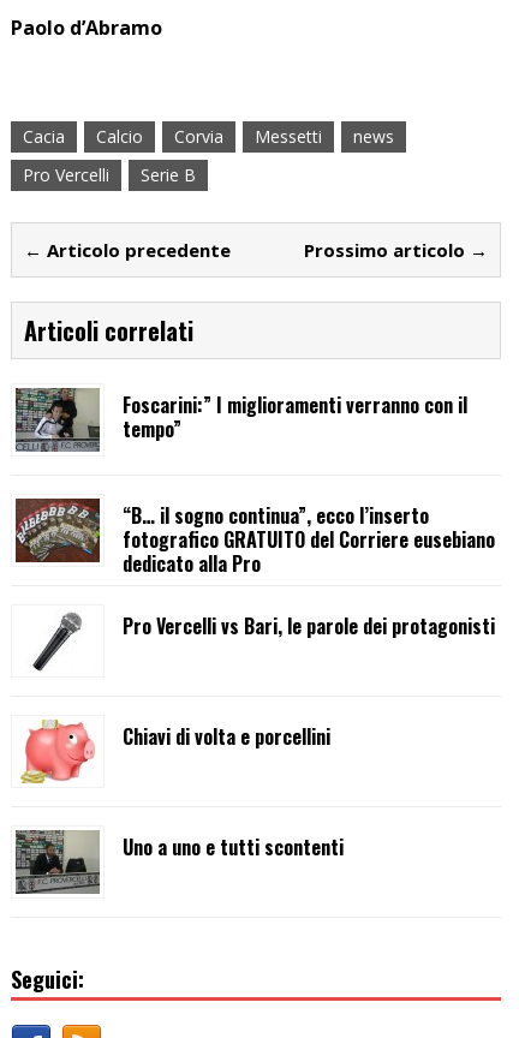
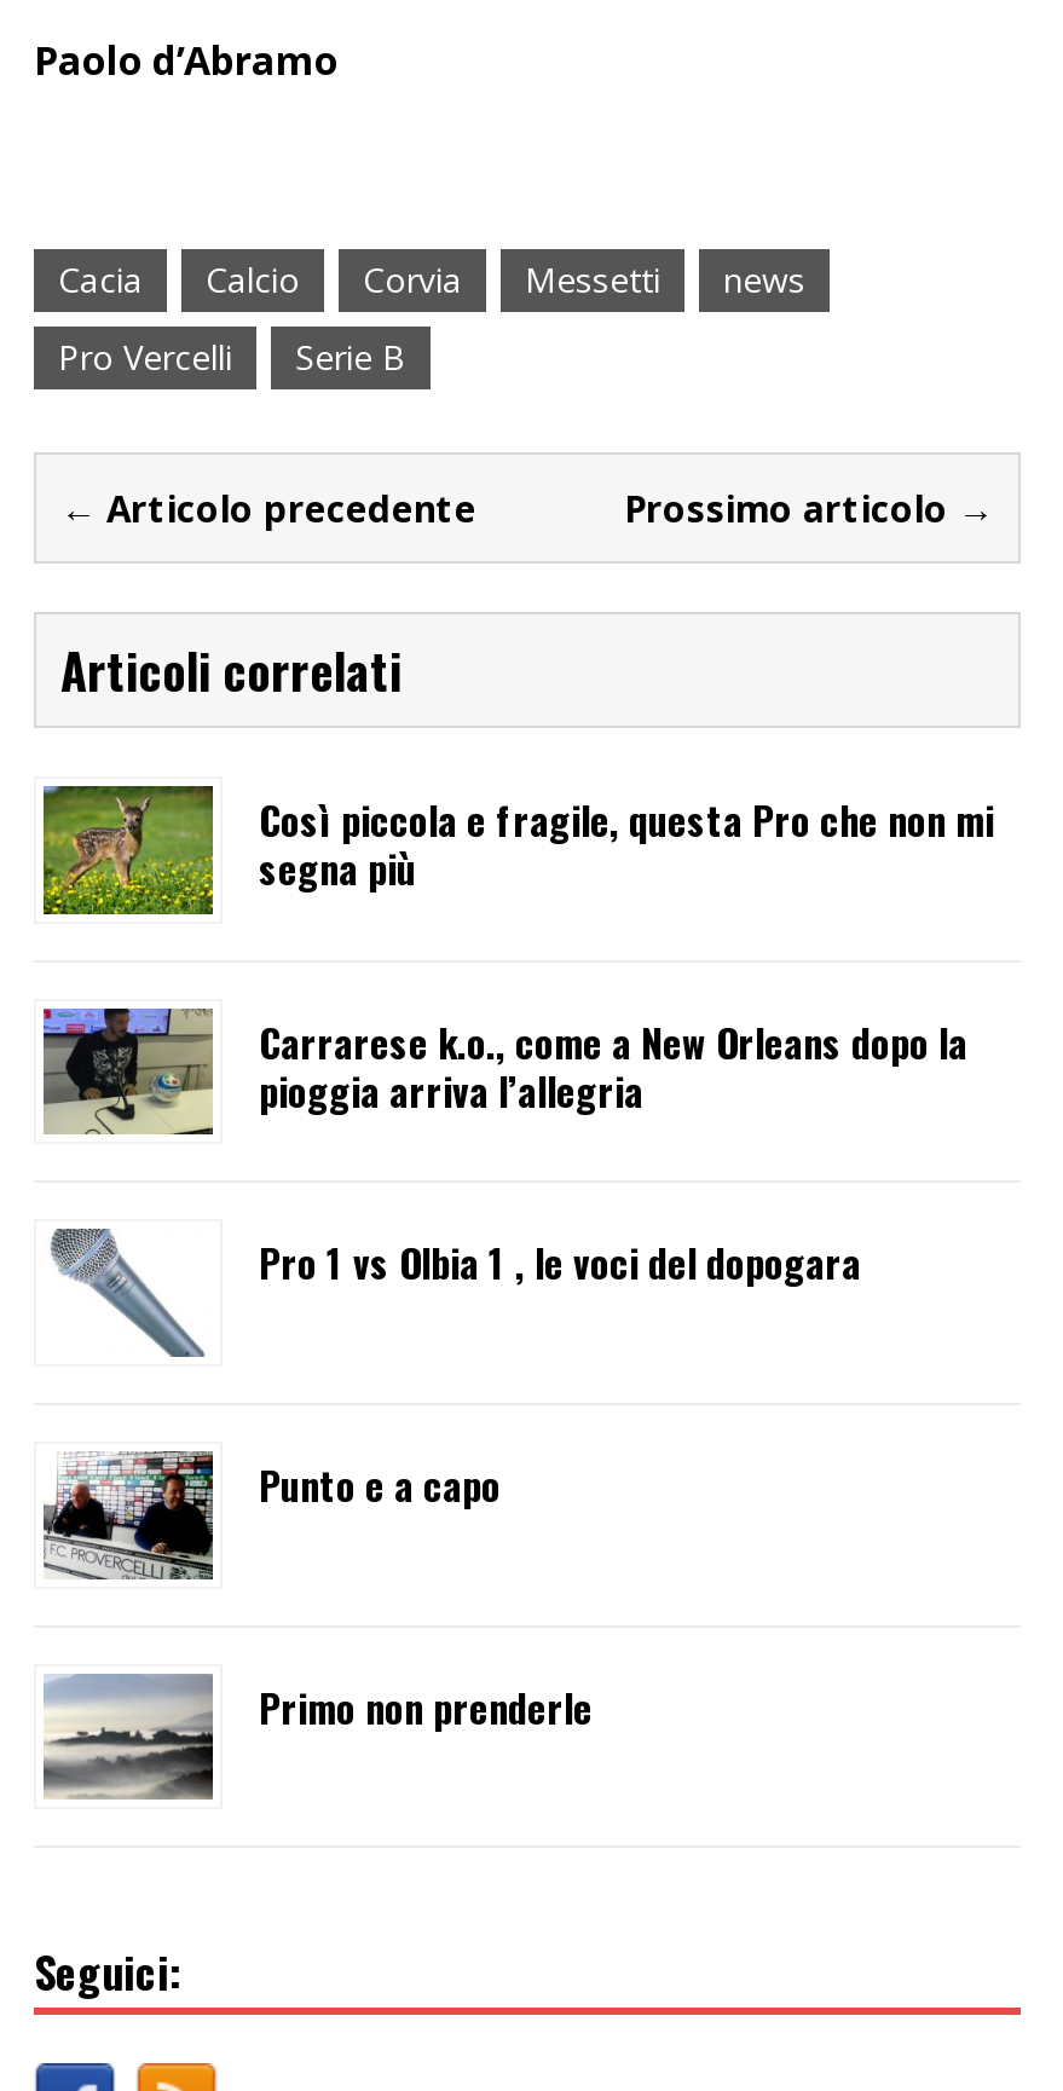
[14,387,467,453] [image] | Foscarini:” I miglioramenti verranno con il | tempo” -> [41,784,994,917] [image] | Così piccola e fragile, questa Pro che non mi | segna più
[14,497,495,578] [image] | “B… il sogno continua”, ecco l’inserto | fotografico GRATUITO del Corriere eusebiano | dedicato alla Pro -> [41,1006,967,1134] [image] | Carrarese k.o., come a New Orleans dopo la | pioggia arriva l’allegria
[19,610,495,672] [image] | Pro Vercelli vs Bari, le parole dei protagonisti -> [48,1226,861,1359] [image] | Pro 1 vs Olbia 1 , le voci del dopogara
[16,720,330,785] [image] | Chiavi di volta e porcellini -> [41,1449,501,1582] [image] | Punto e a capo
[14,829,344,895] [image] | Uno a uno e tutti scontenti -> [44,1671,593,1800] [image] | Primo non prenderle

